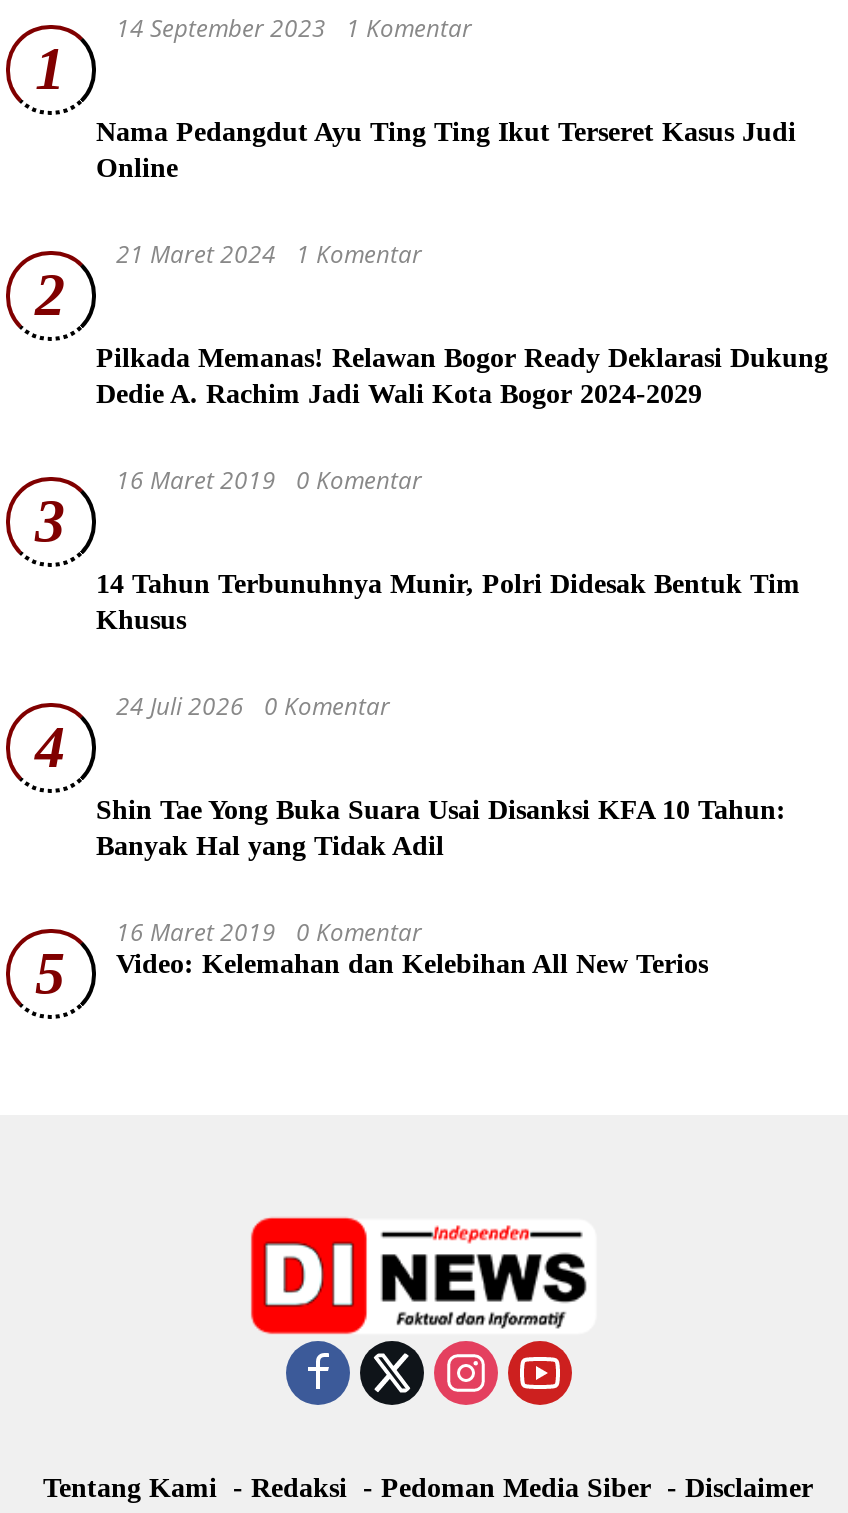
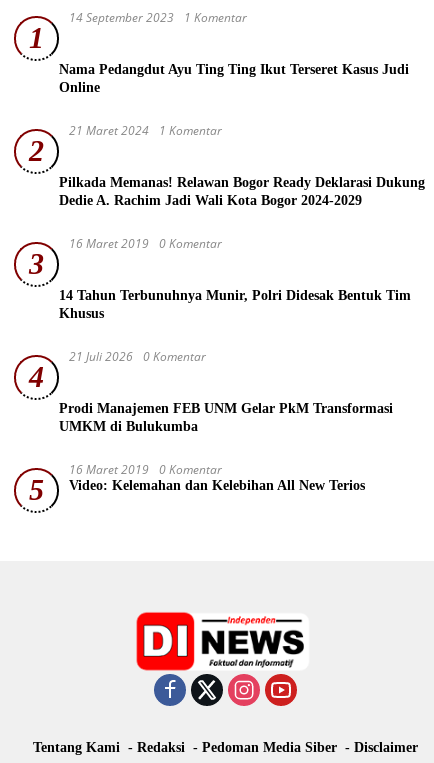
[116,689,390,723] 24 Juli 2026 0 Komentar -> [69,348,206,365] 21 Juli 2026 0 Komentar
[96,795,786,861] Shin Tae Yong Buka Suara Usai Disanksi KFA 10 Tahun: | Banyak Hal yang Tidak Adil -> [59,401,393,434] Prodi Manajemen FEB UNM Gelar PkM Transformasi | UMKM di Bulukumba

